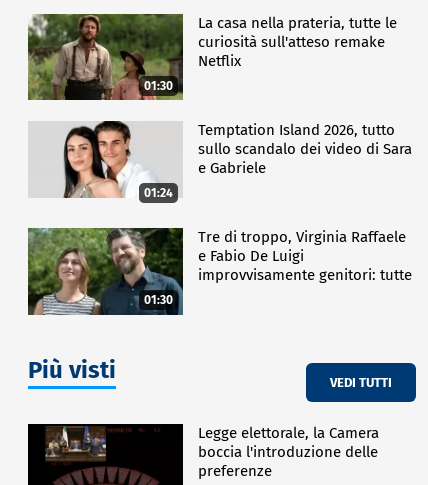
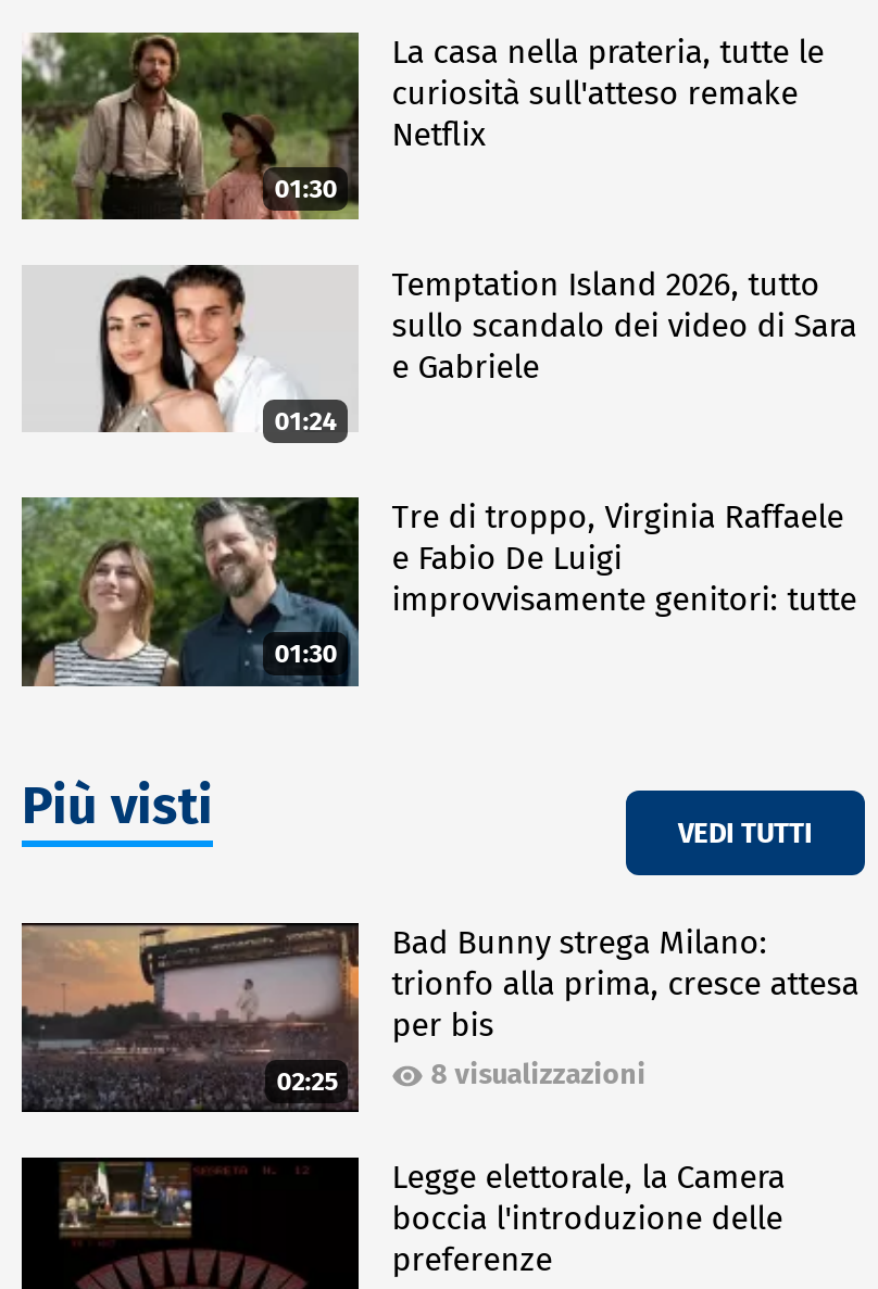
none -> [20,923,361,1116] [image] | 02:25
none -> [392,924,859,1091] Bad Bunny strega Milano: | trionfo alla prima, cresce attesa | per bis | 8 visualizzazioni

